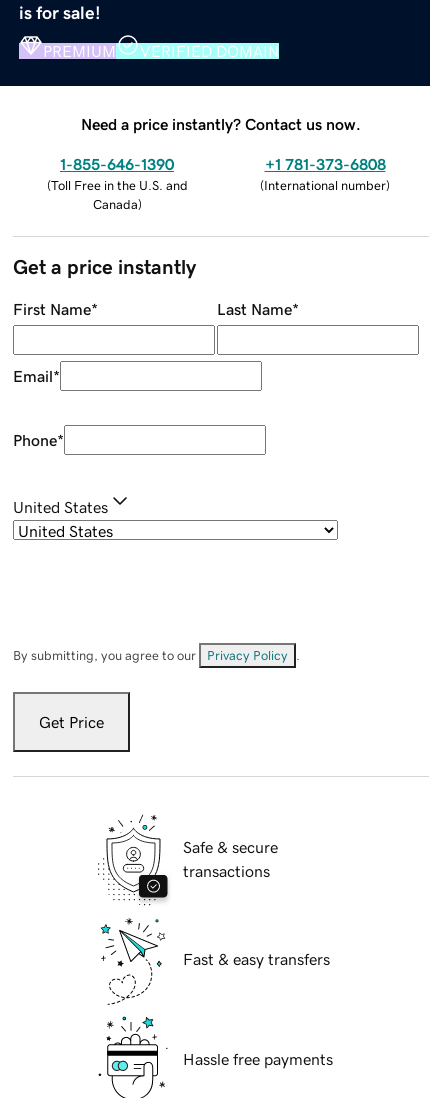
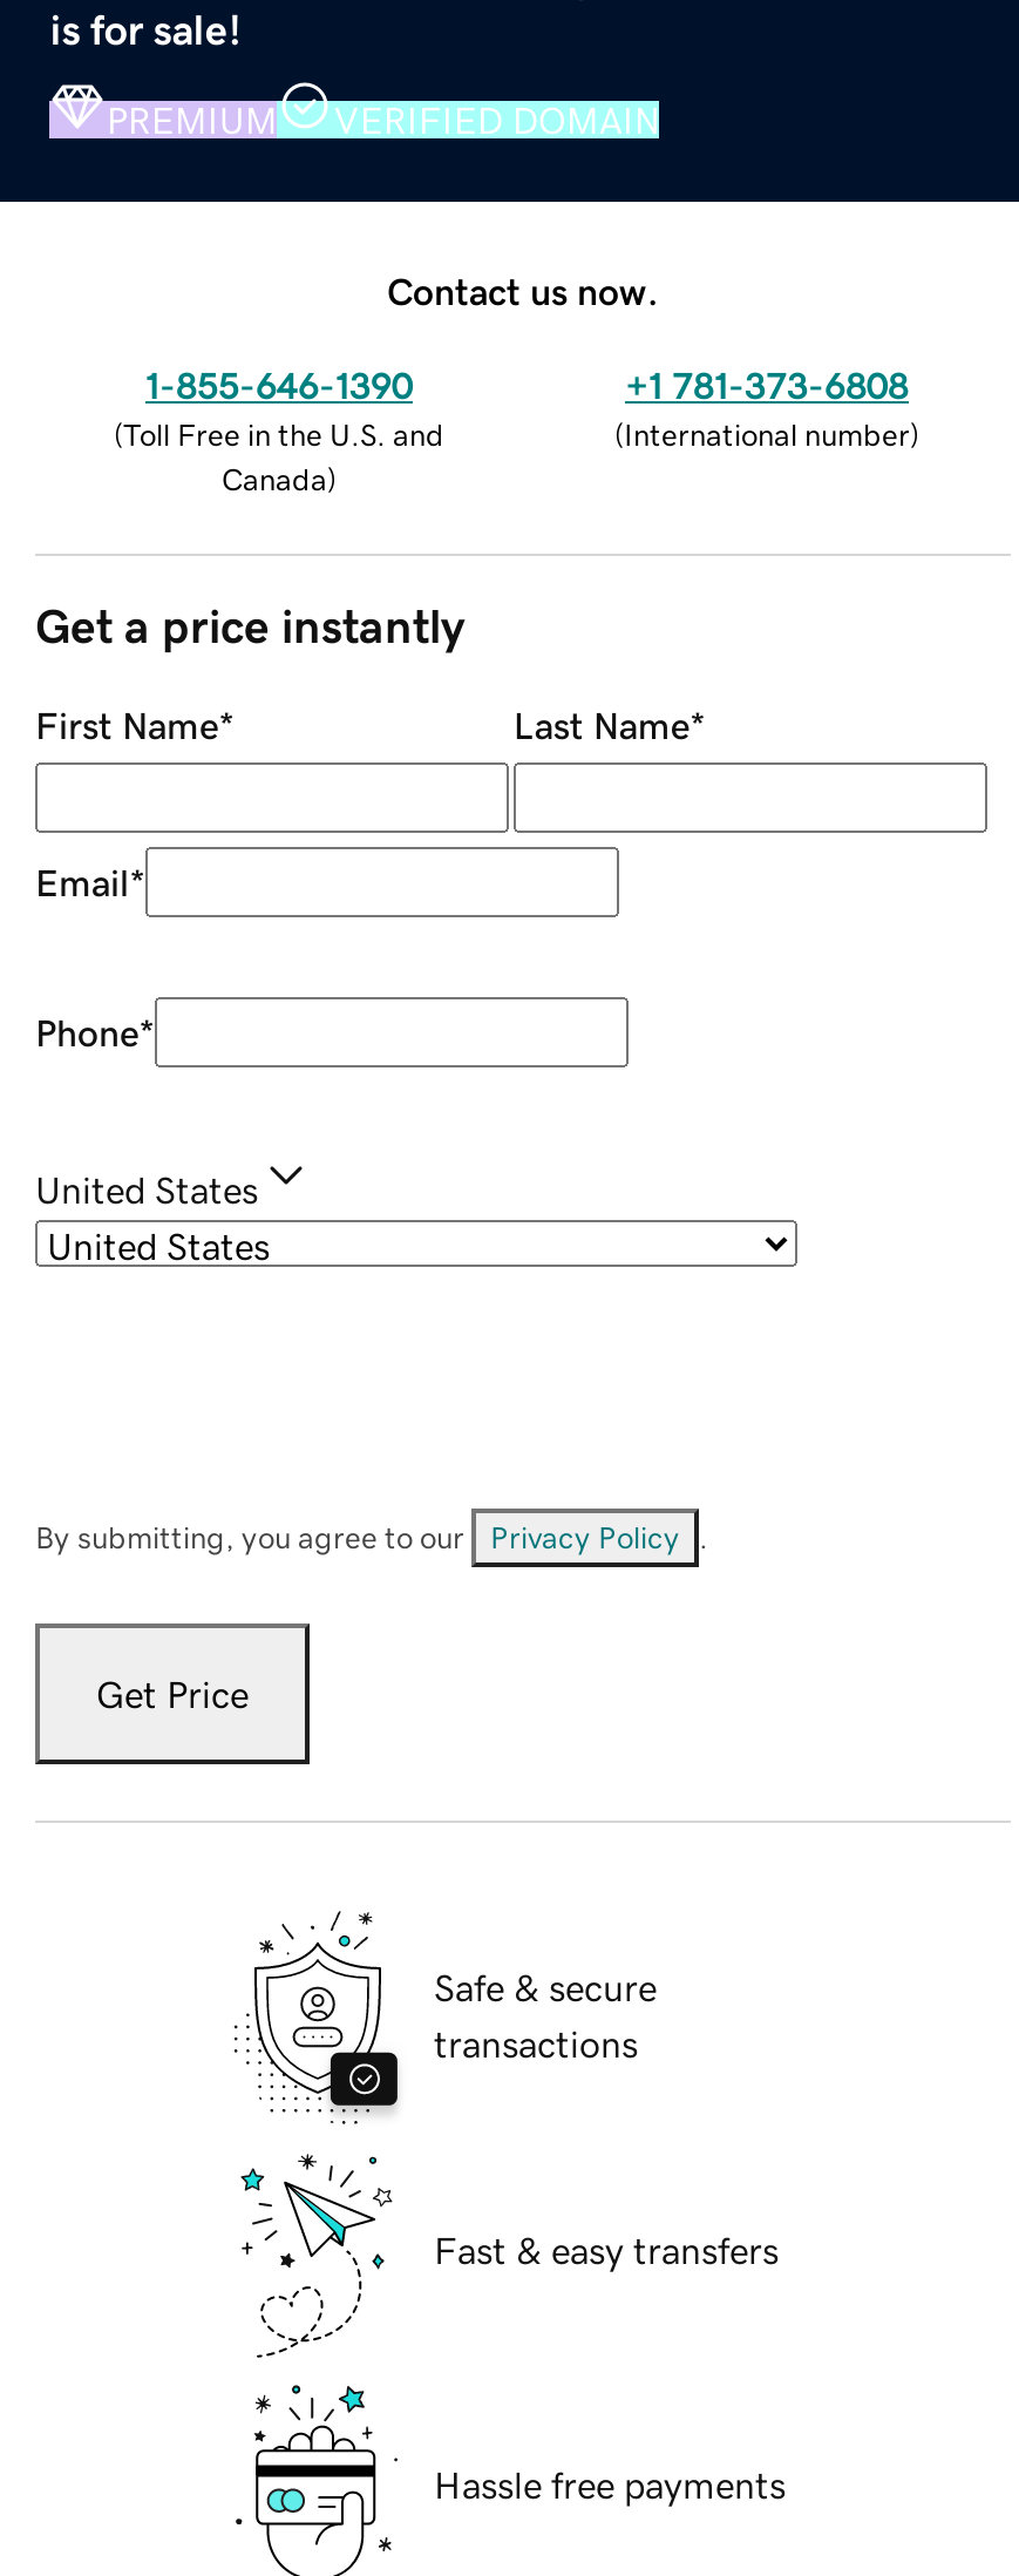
[81,116,361,132] Need a price instantly? Contact us now. -> [387,271,659,309] Contact us now.

